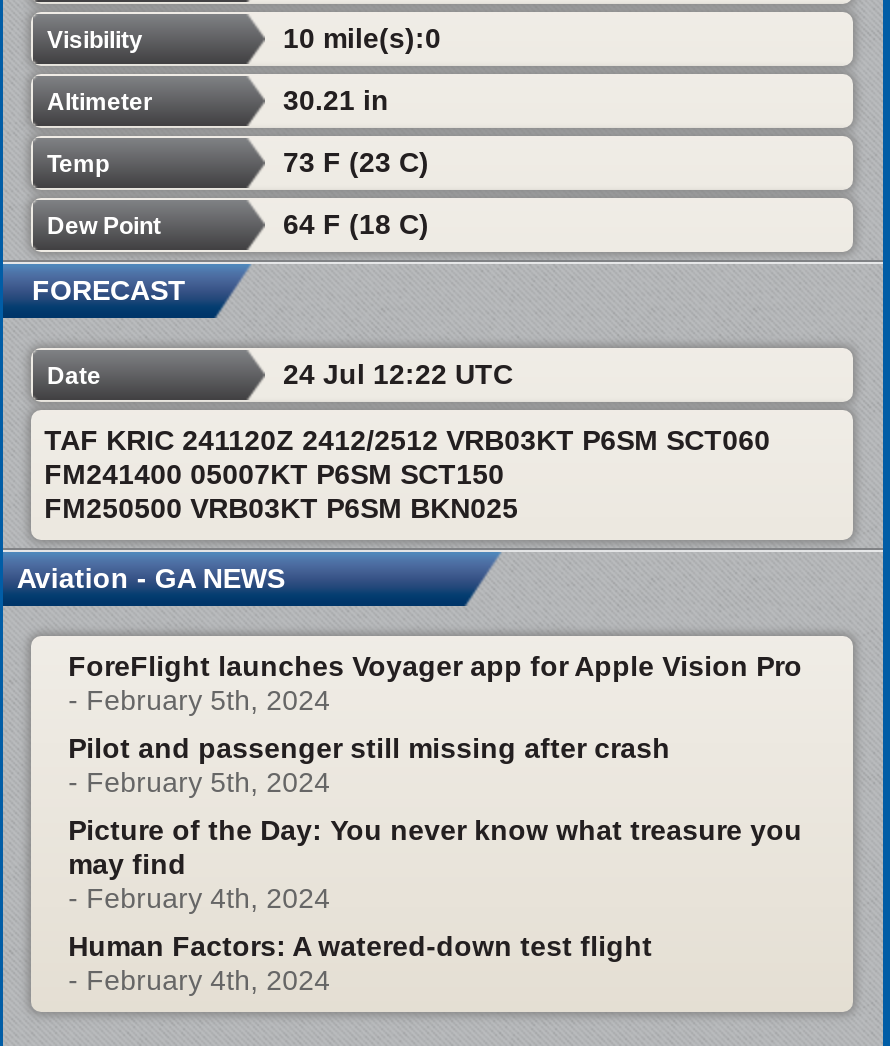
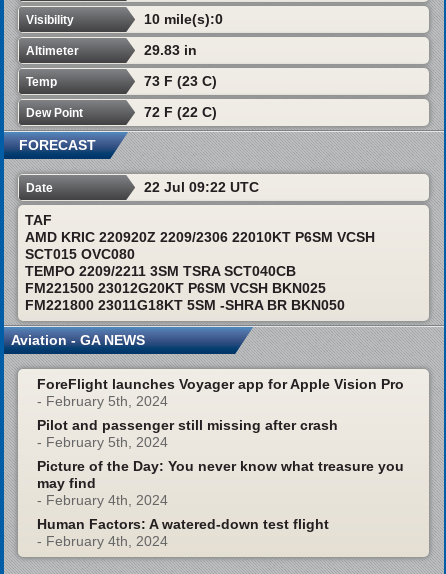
[283,83,389,115] 30.21 in -> [144,42,197,58] 29.83 in
[283,207,429,239] 64 F (18 C) -> [144,104,217,120] 72 F (22 C)
[283,357,513,389] 24 Jul 12:22 UTC -> [144,179,259,195] 22 Jul 09:22 UTC
[44,423,770,523] TAF KRIC 241120Z 2412/2512 VRB03KT P6SM SCT060 | FM241400 05007KT P6SM SCT150 | FM250500 VRB03KT P6SM BKN025 -> [25,212,375,313] TAF | AMD KRIC 220920Z 2209/2306 22010KT P6SM VCSH | SCT015 OVC080 | TEMPO 2209/2211 3SM TSRA SCT040CB | FM221500 23012G20KT P6SM VCSH BKN025 | FM221800 23011G18KT 5SM -SHRA BR BKN050

